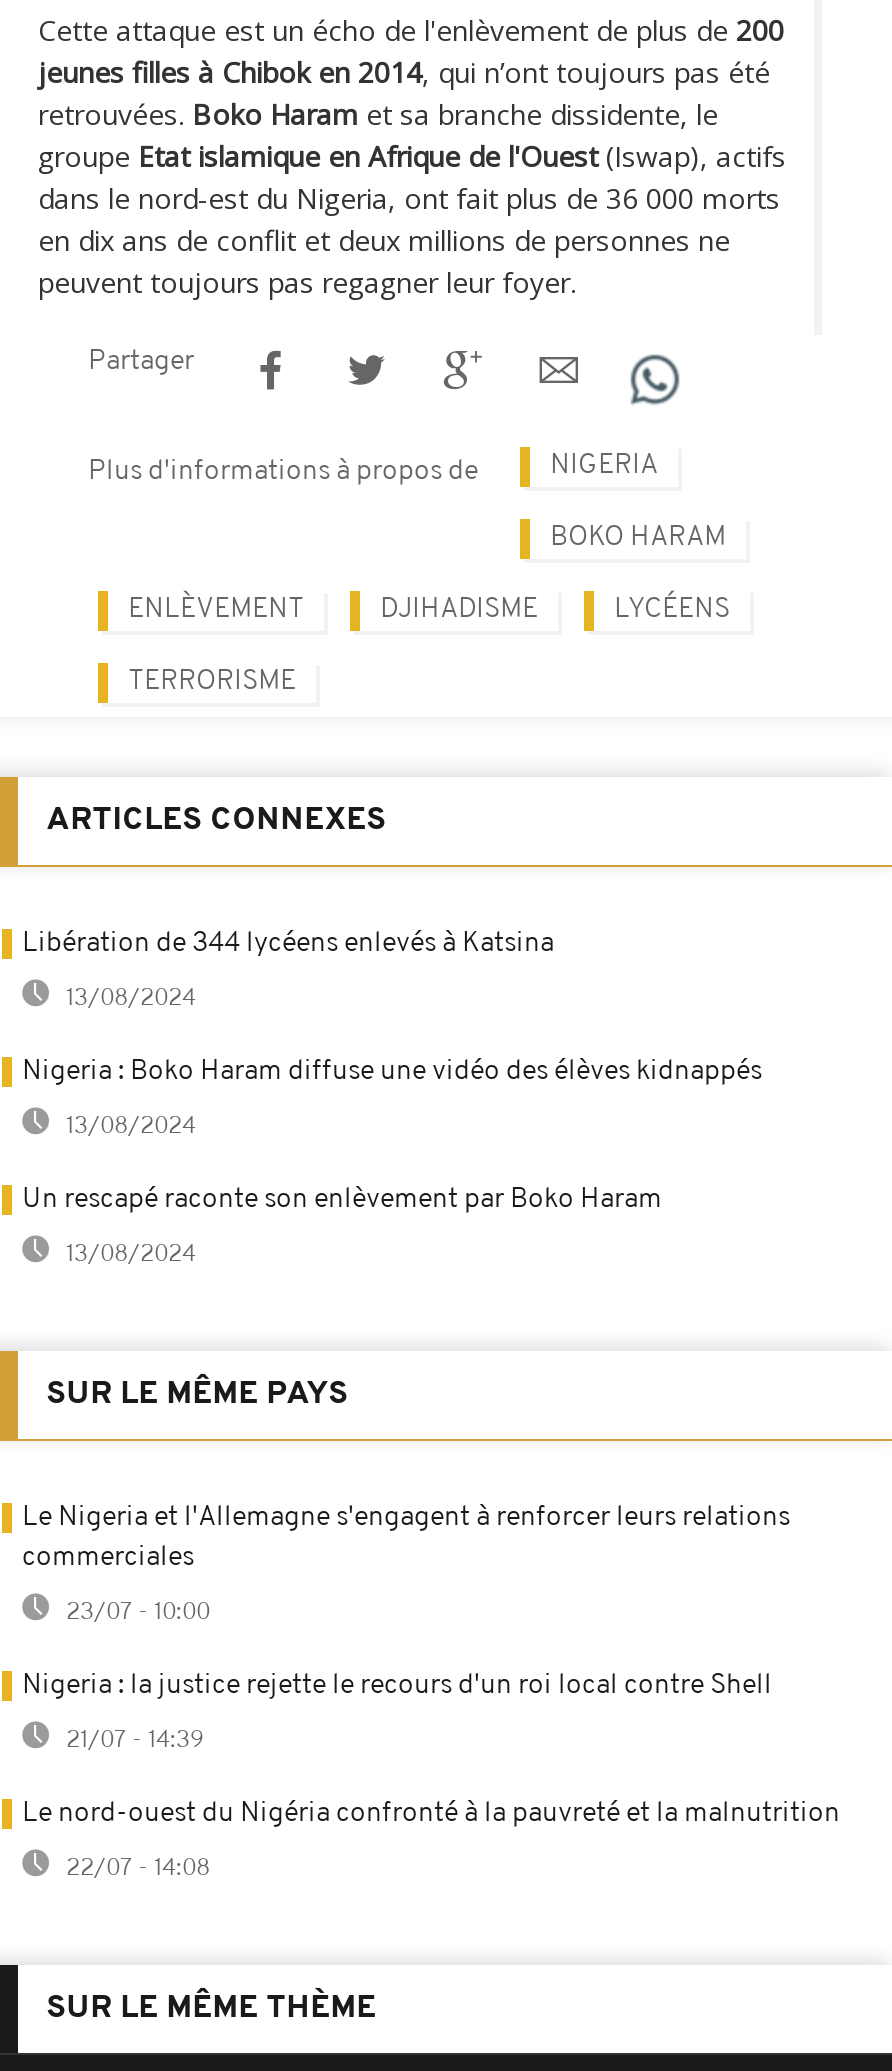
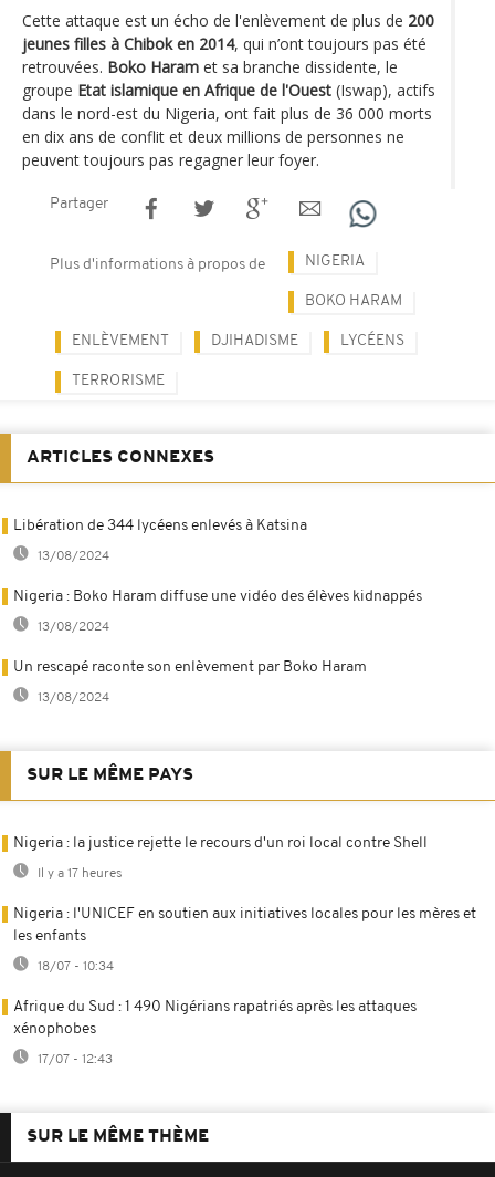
[22,1503,790,1625] Le Nigeria et l'Allemagne s'engagent à renforcer leurs relations | commerciales | 23/07 - 10:00 -> none
moved [22,1671,772,1701] -> [13,835,428,852]: Nigeria : la justice rejette le recours d'un roi local contre Shell
[22,1729,840,1881] 21/07 - 14:39 | Le nord-ouest du Nigéria confronté à la pauvreté et la malnutrition | 22/07 - 14:08 -> [13,867,476,1066] Il y a 17 heures | Nigeria : l'UNICEF en soutien aux initiatives locales pour les mères et | les enfants | 18/07 - 10:34 | Afrique du Sud : 1 490 Nigérians rapatriés après les attaques | xénophobes | 17/07 - 12:43

